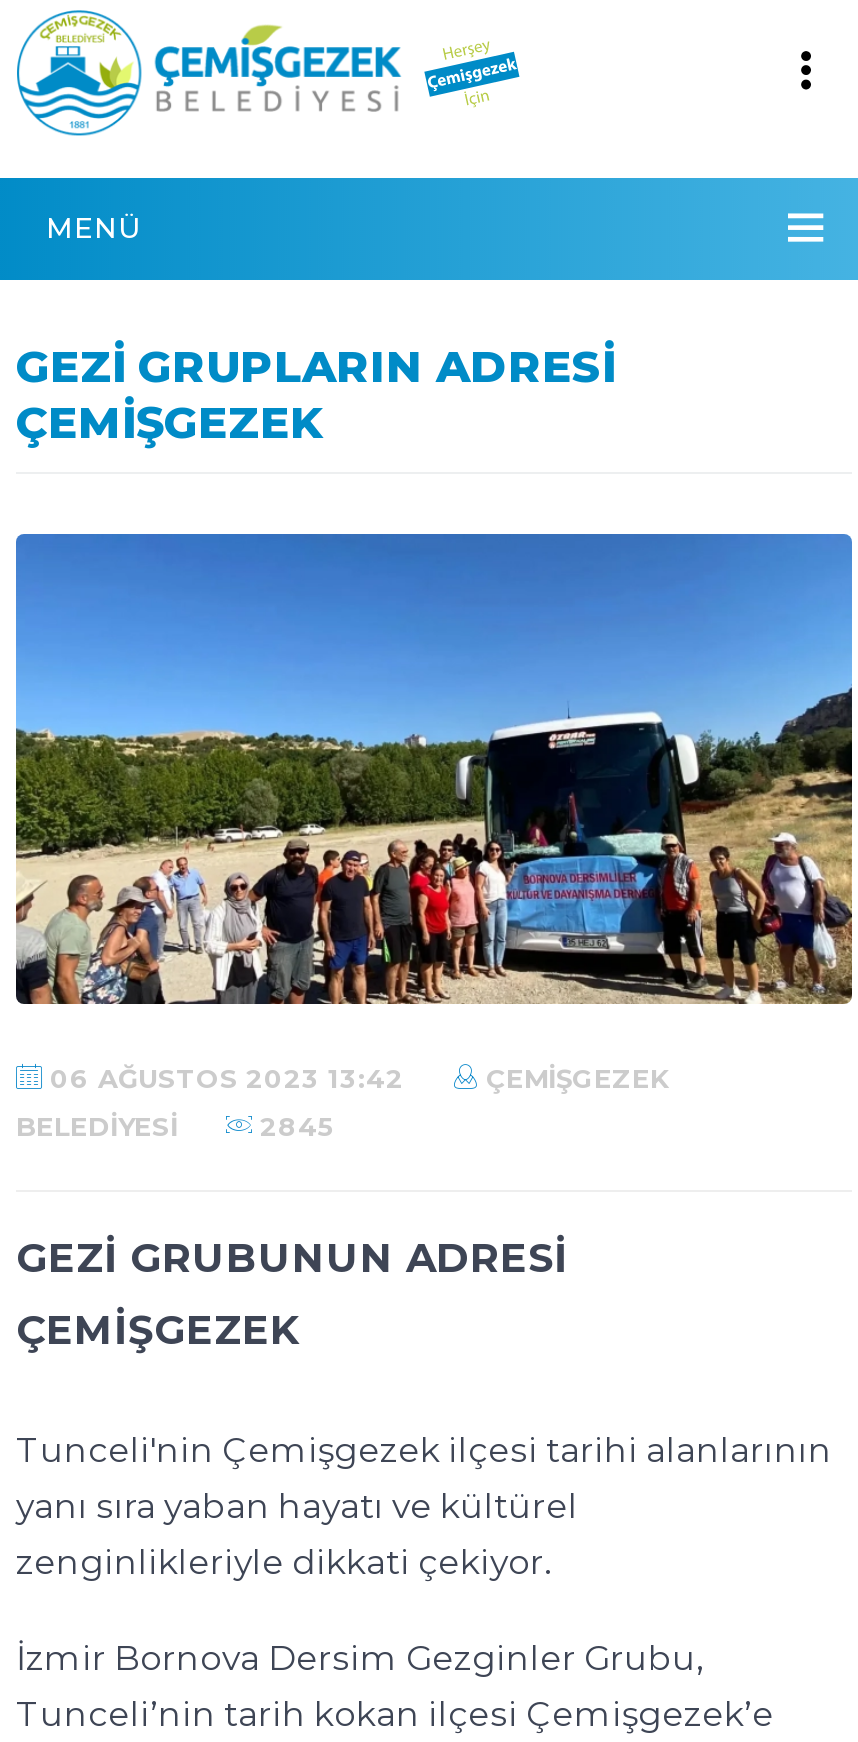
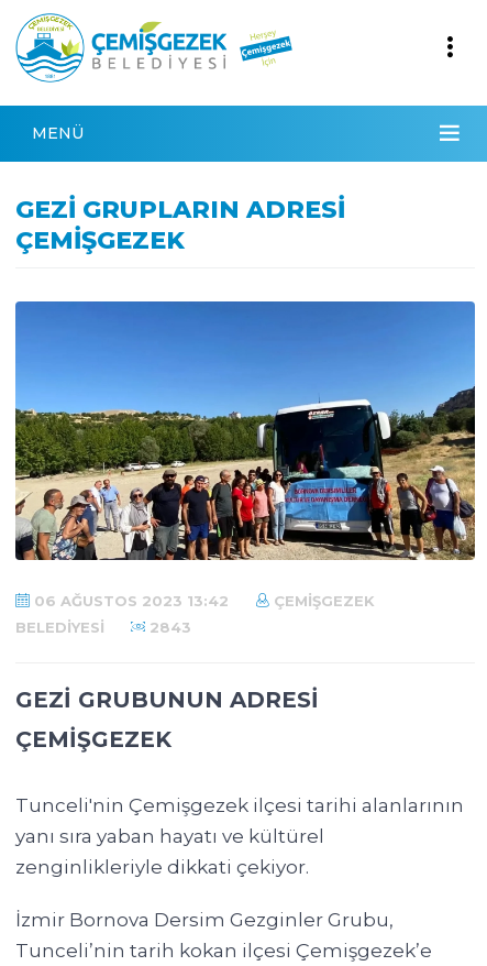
[252,1110,334,1142] 2845 -> [145,618,191,636] 2843

